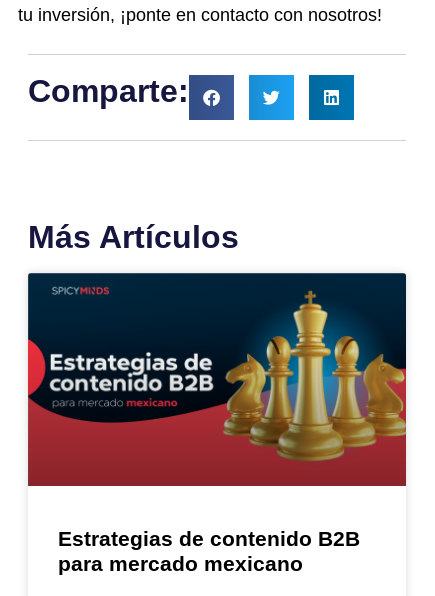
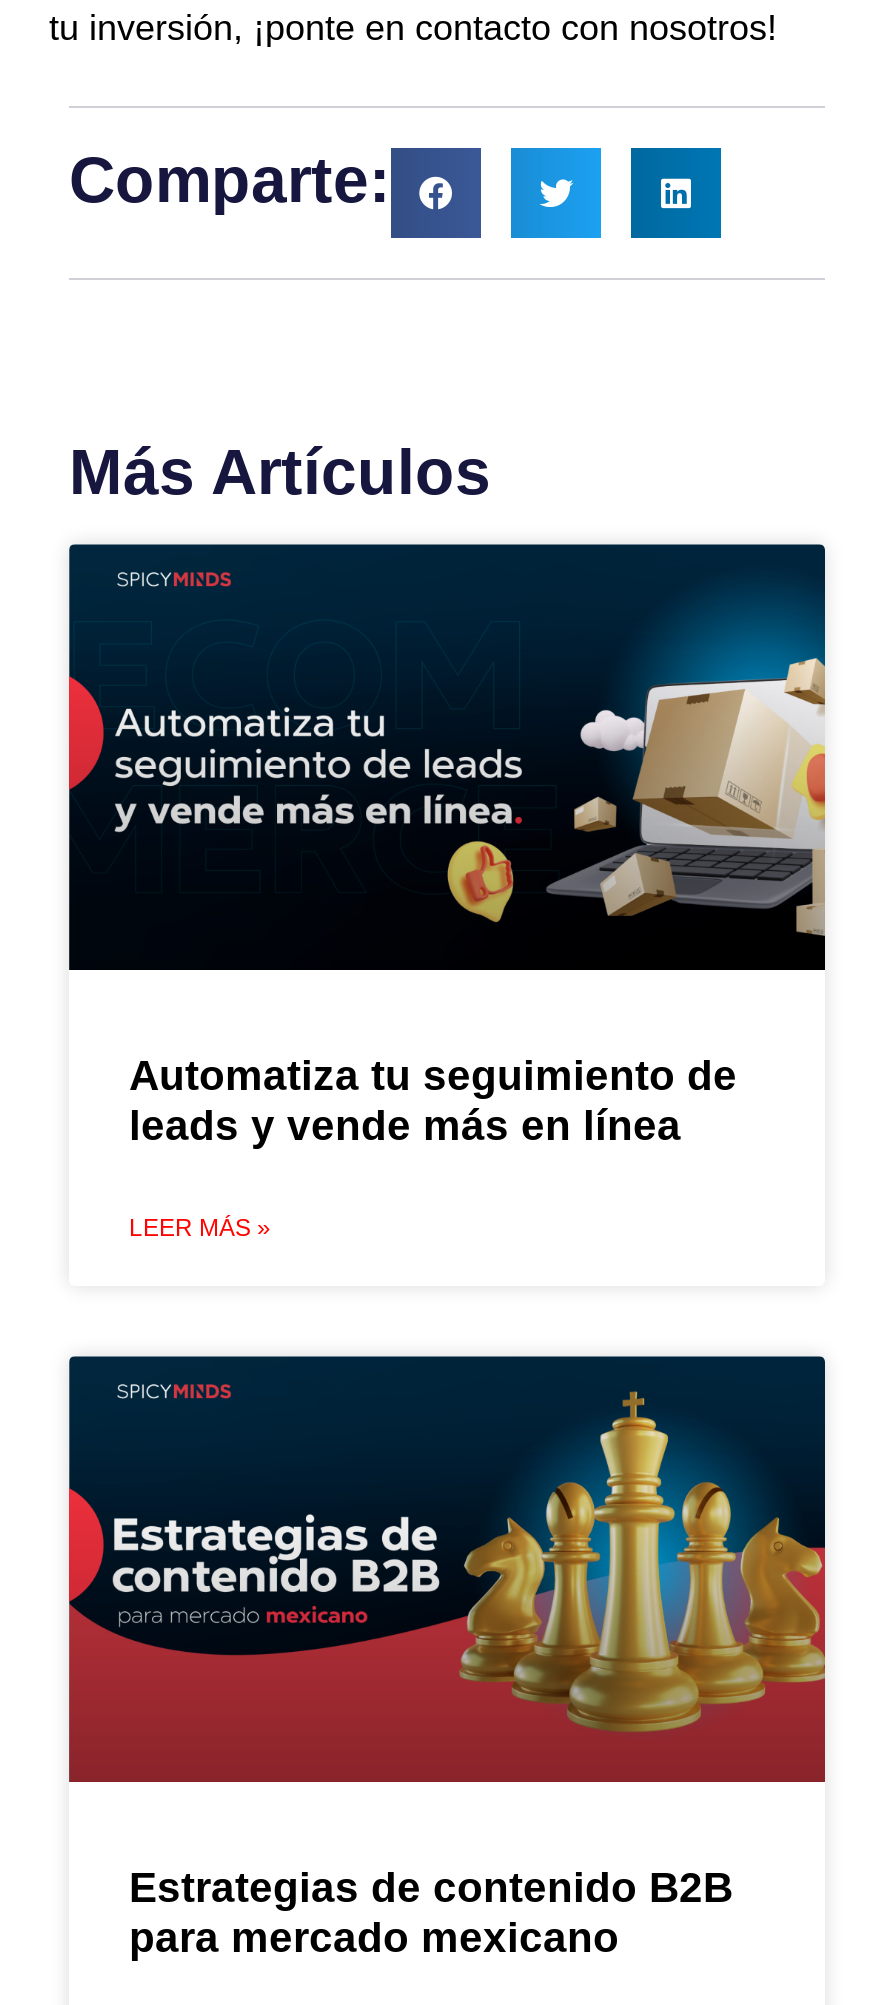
none -> [67,580,827,1242] [image] | Automatiza tu seguimiento de | leads y vende más en línea | LEER MÁS »

